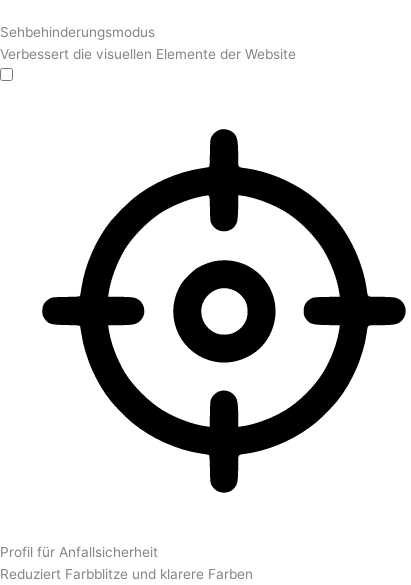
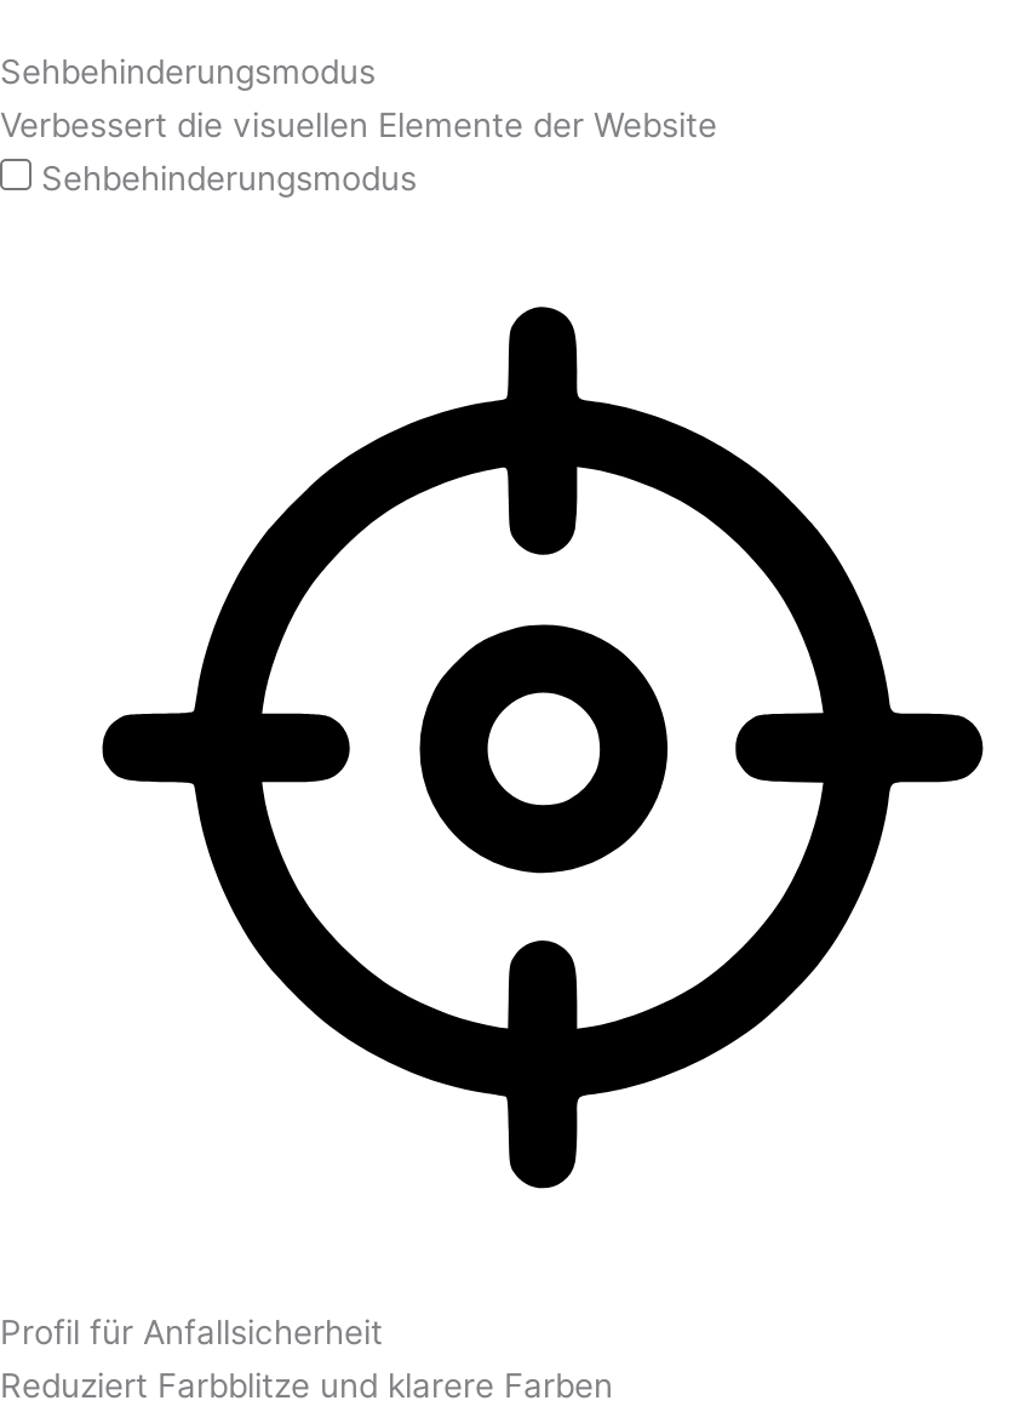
none -> [41,158,417,196] Sehbehinderungsmodus

